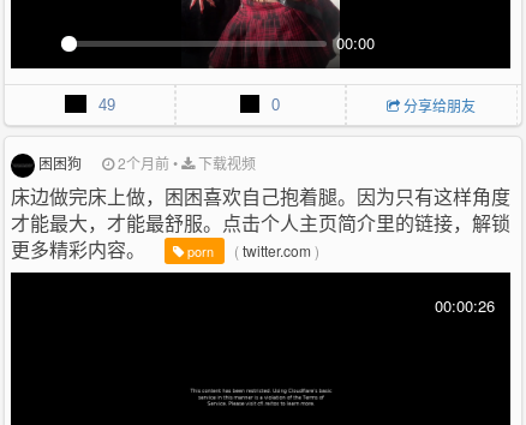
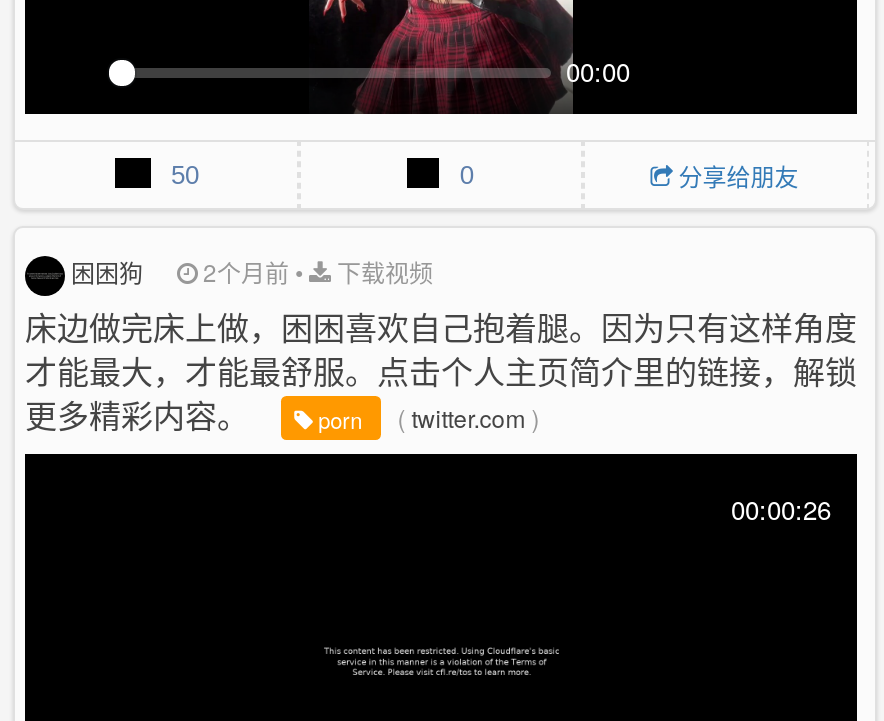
[98,96,115,114] 49 -> [171,160,199,190] 50

